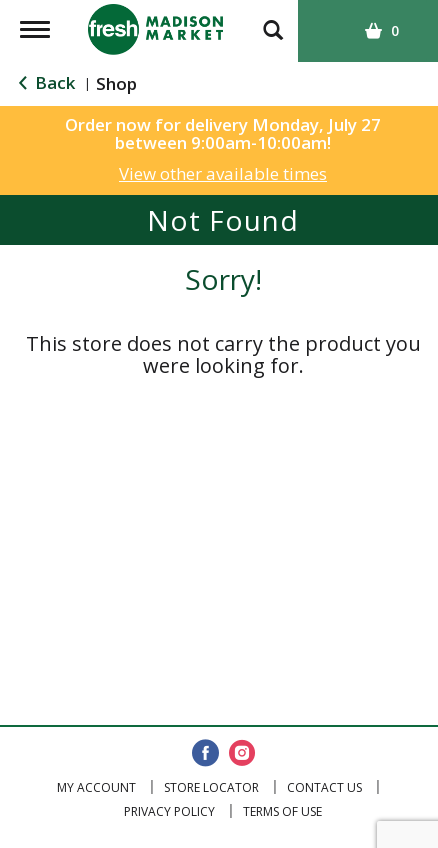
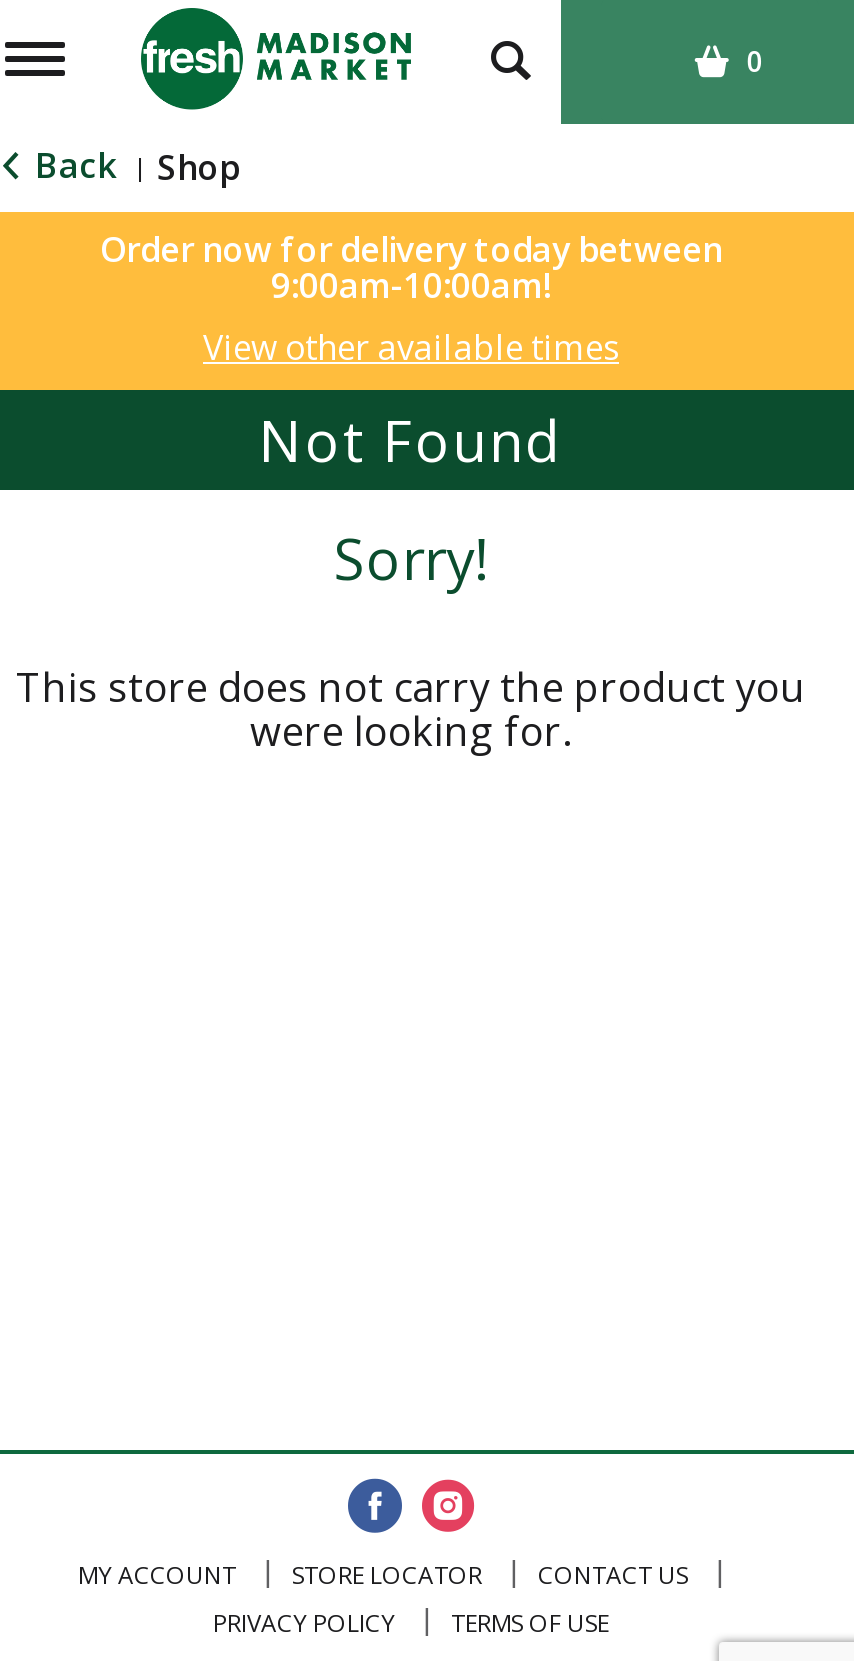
[65,113,381,154] Order now for delivery Monday, July 27 | between 9:00am-10:00am! -> [100,226,722,308] Order now for delivery today between | 9:00am-10:00am!

